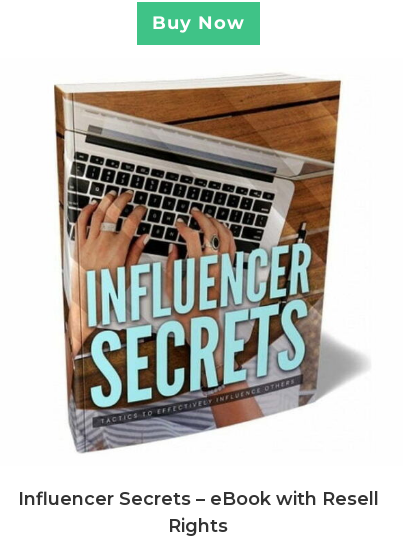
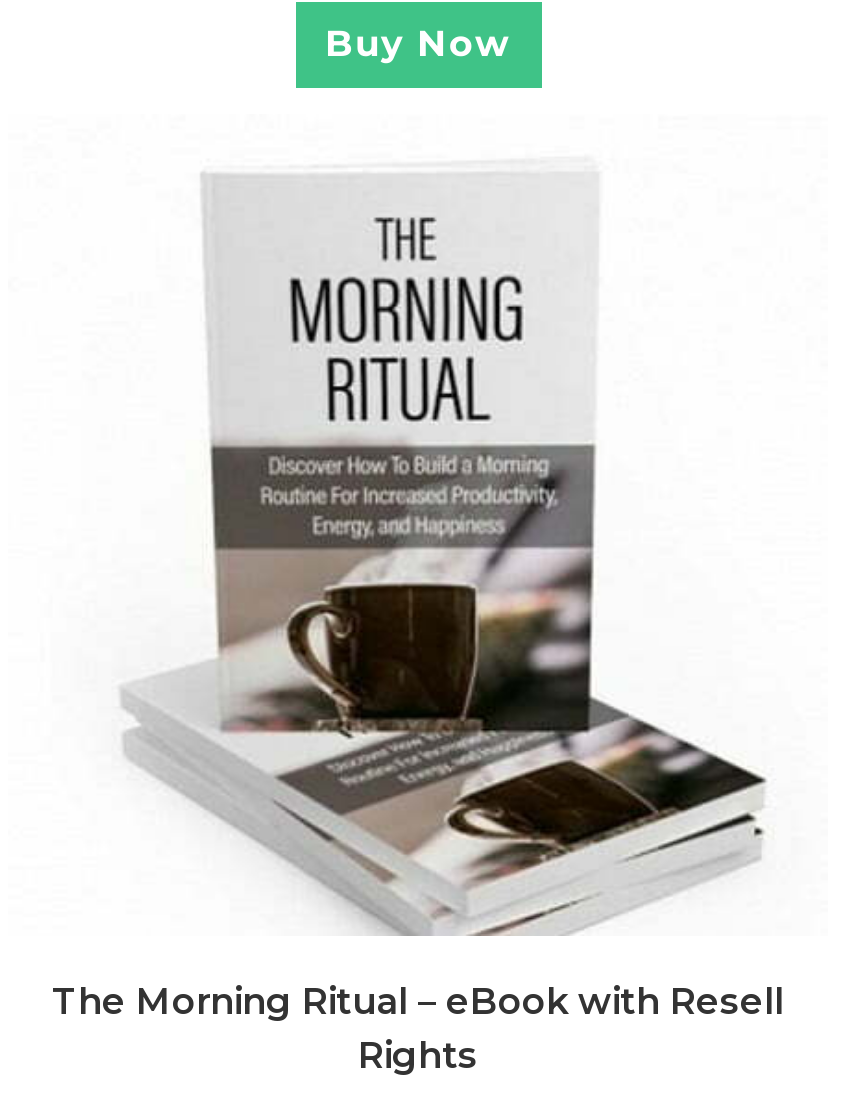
[17,74,378,510] [image] | Influencer Secrets – eBook with Resell -> [52,160,784,1023] [image] | The Morning Ritual – eBook with Resell

